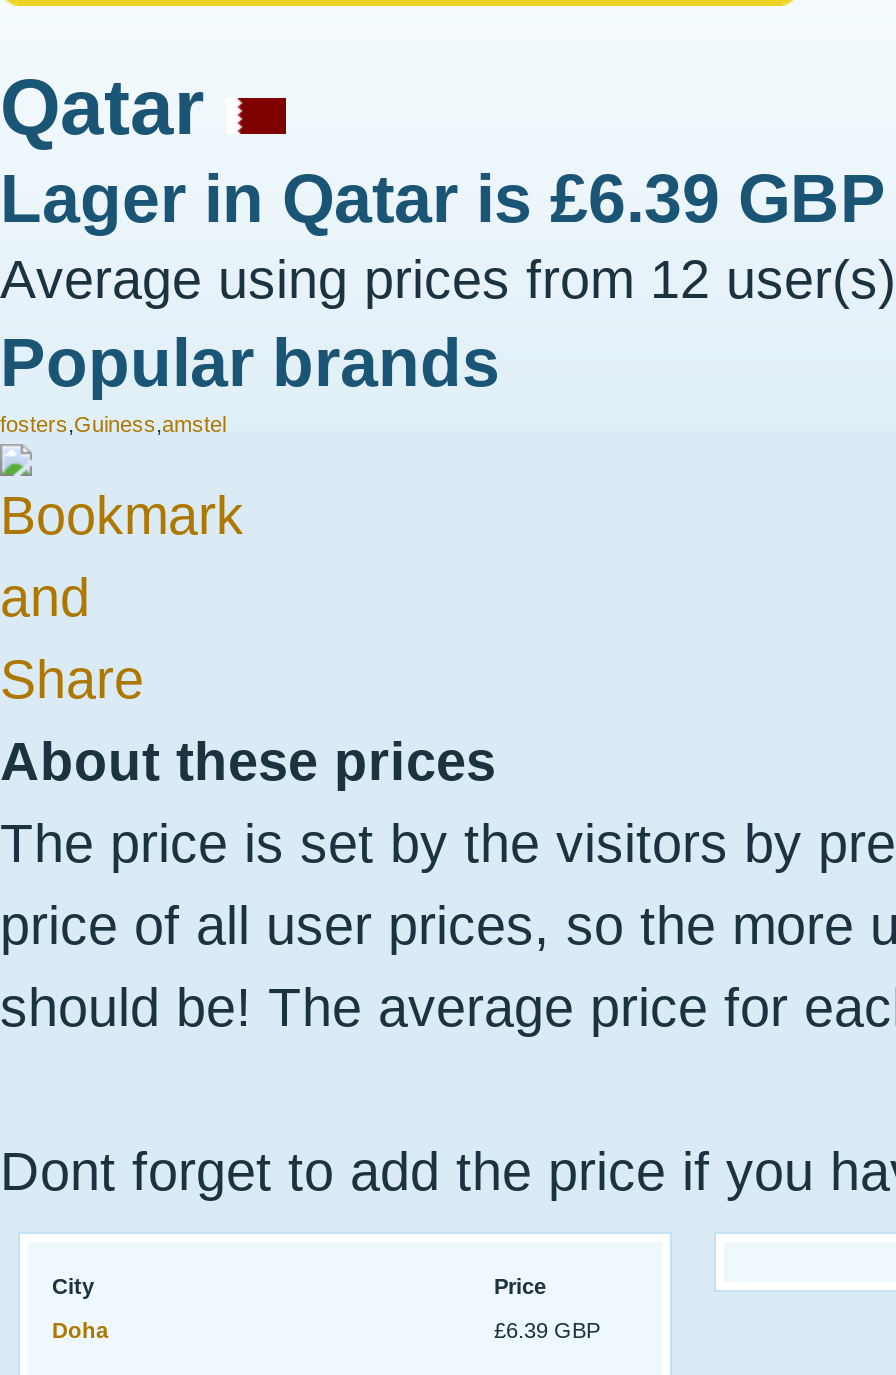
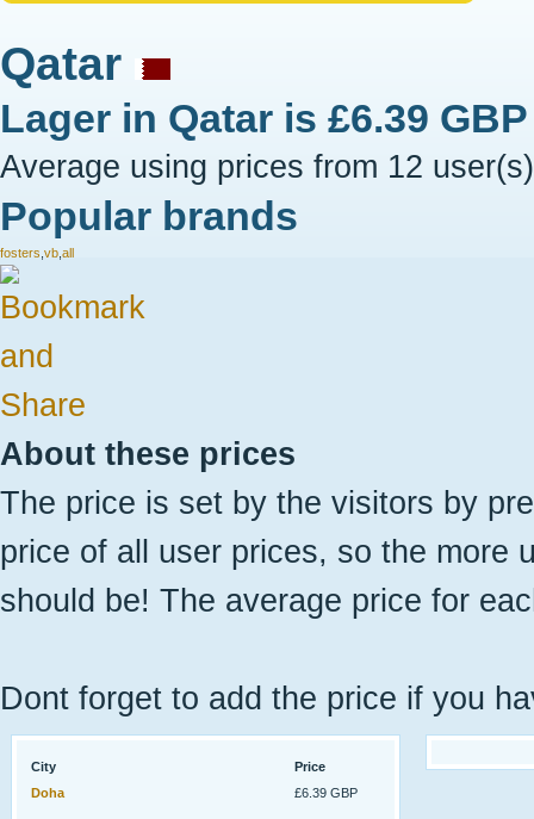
[0,412,226,436] fosters,Guiness,amstel -> [0,246,74,260] fosters,vb,all

